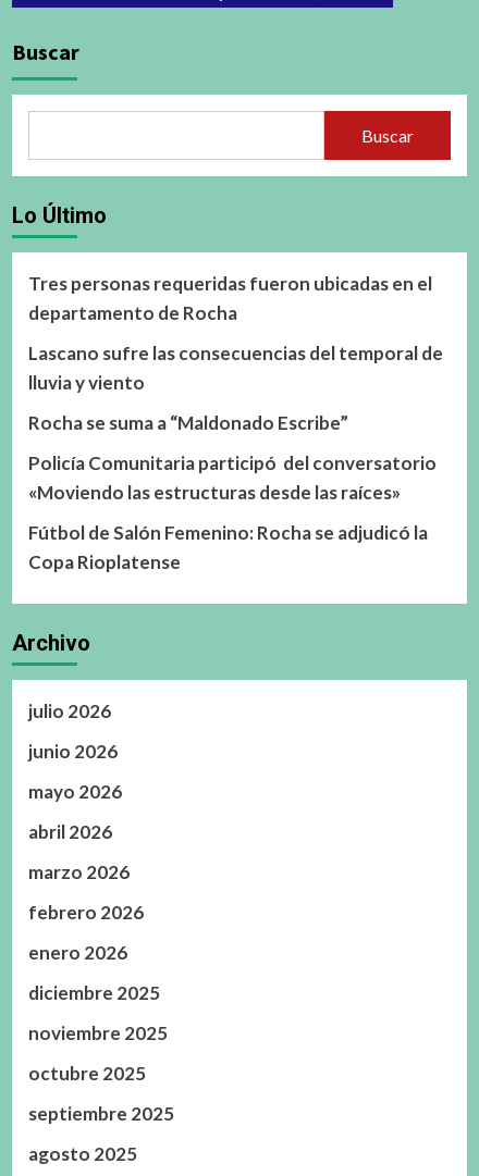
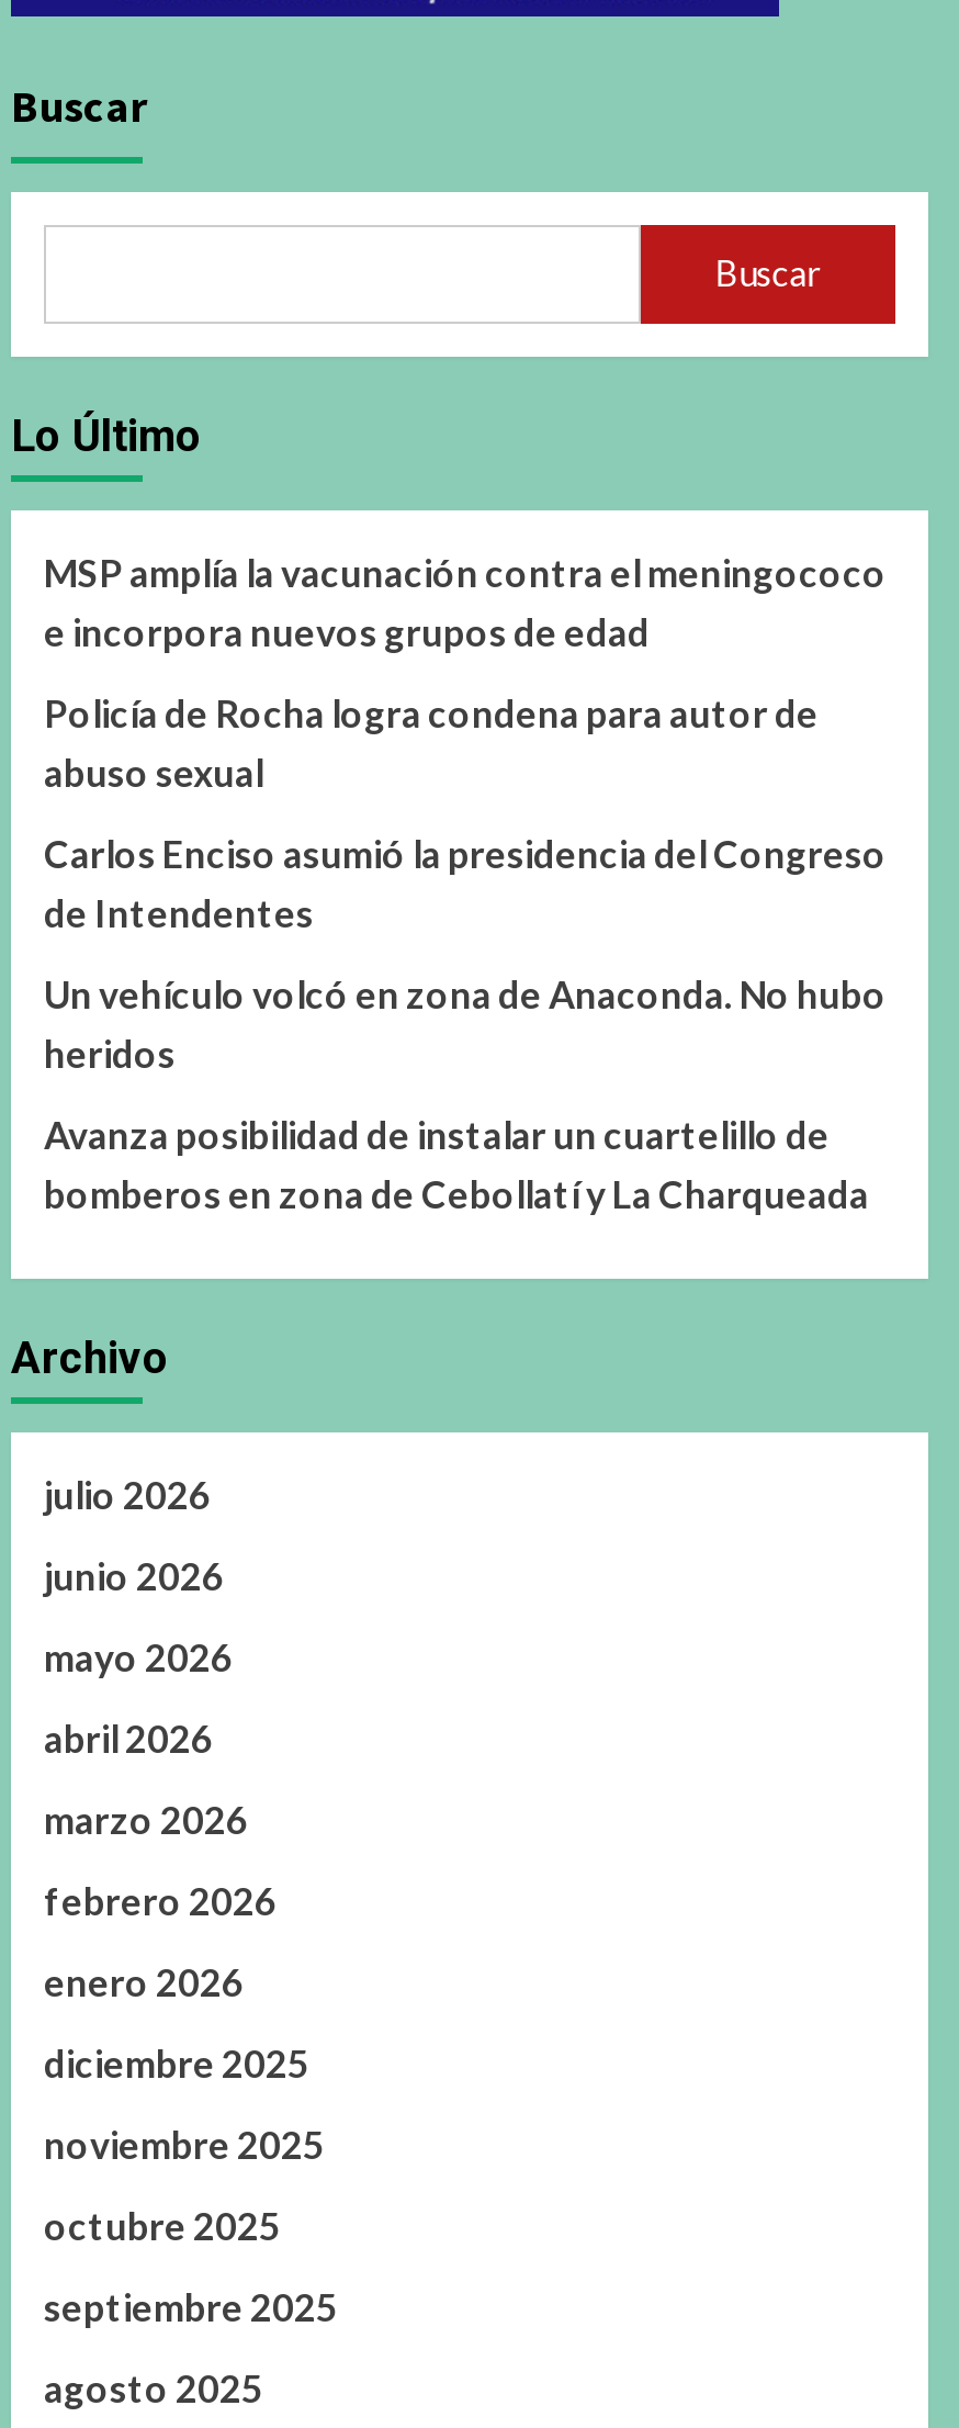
[28,272,432,325] Tres personas requeridas fueron ubicadas en el | departamento de Rocha -> [44,550,887,655] MSP amplía la vacunación contra el meningococo | e incorpora nuevos grupos de edad
[28,342,443,394] Lascano sufre las consecuencias del temporal de | lluvia y viento -> [44,690,819,796] Policía de Rocha logra condena para autor de | abuso sexual
[28,412,348,434] Rocha se suma a “Maldonado Escribe” -> [44,831,887,936] Carlos Enciso asumió la presidencia del Congreso | de Intendentes
[28,452,437,504] Policía Comunitaria participó del conversatorio | «Moviendo las estructuras desde las raíces» -> [44,971,887,1077] Un vehículo volcó en zona de Anaconda. No hubo | heridos
[28,522,428,574] Fútbol de Salón Femenino: Rocha se adjudicó la | Copa Rioplatense -> [44,1112,869,1217] Avanza posibilidad de instalar un cuartelillo de | bomberos en zona de Cebollatí y La Charqueada

